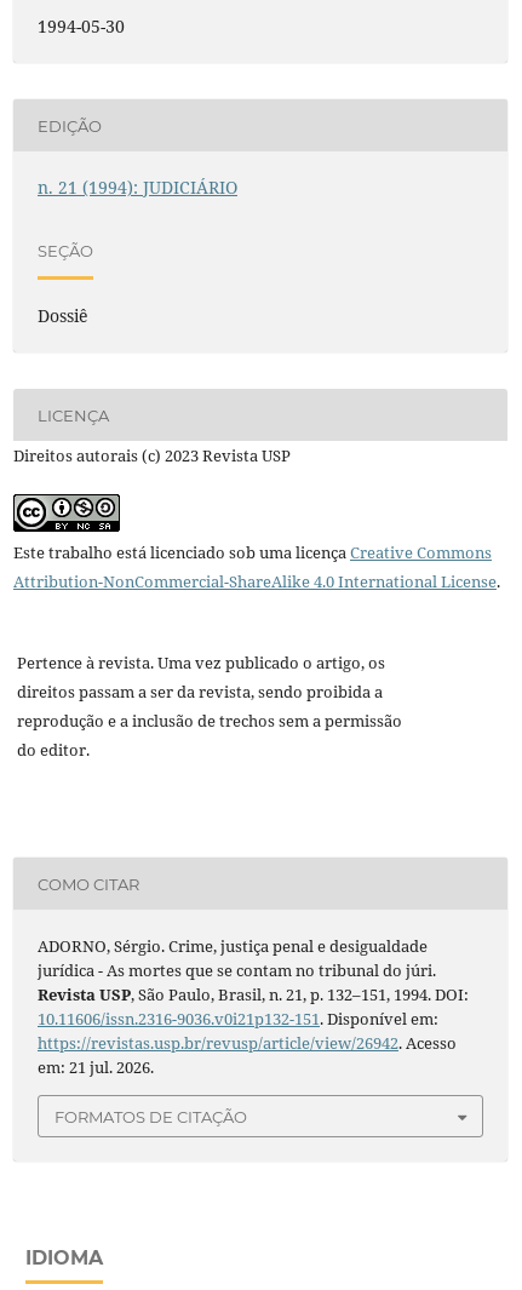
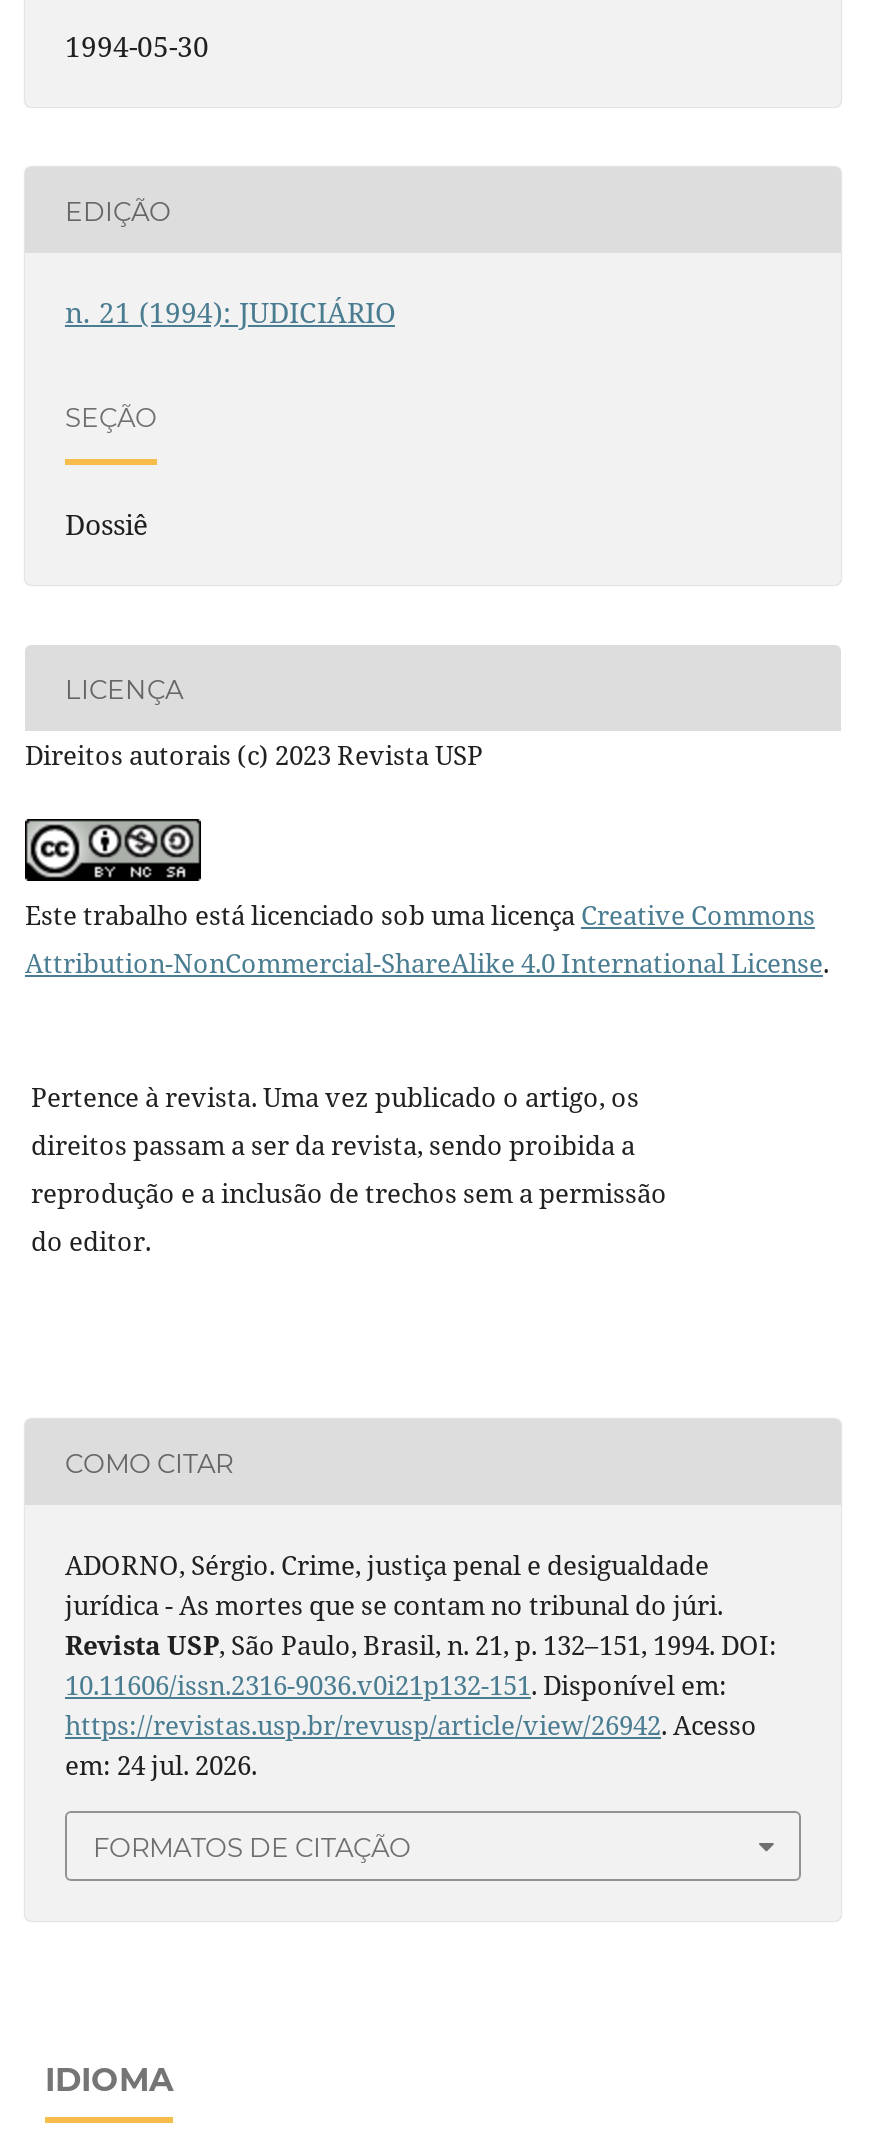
[38,1057,154,1079] em: 21 jul. 2026. -> [65,1748,257,1784] em: 24 jul. 2026.

